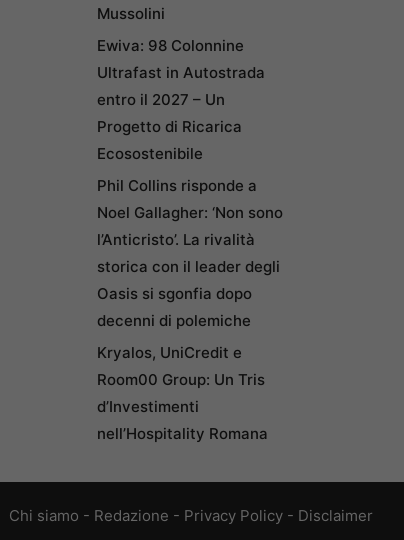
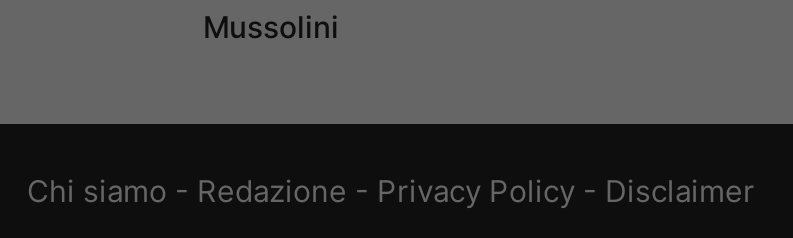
[97,36,283,443] Ewiva: 98 Colonnine | Ultrafast in Autostrada | entro il 2027 – Un | Progetto di Ricarica | Ecosostenibile | Phil Collins risponde a | Noel Gallagher: ‘Non sono | l’Anticristo’. La rivalità | storica con il leader degli | Oasis si sgonfia dopo | decenni di polemiche | Kryalos, UniCredit e | Room00 Group: Un Tris | d’Investimenti | nell’Hospitality Romana -> none

